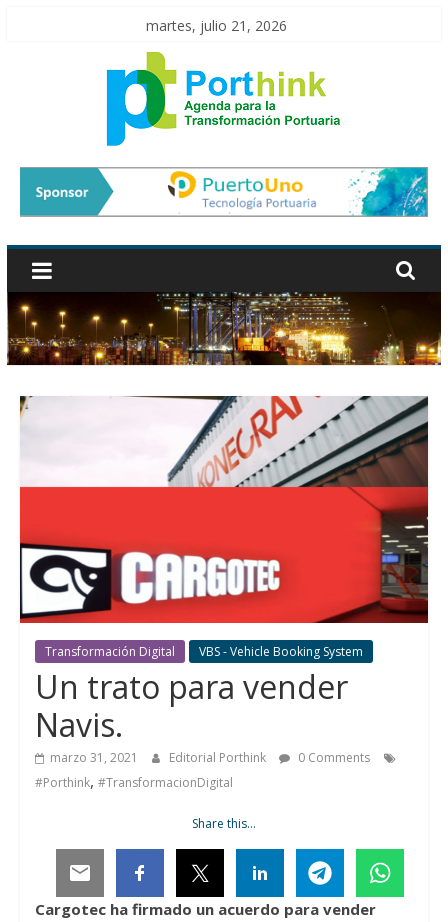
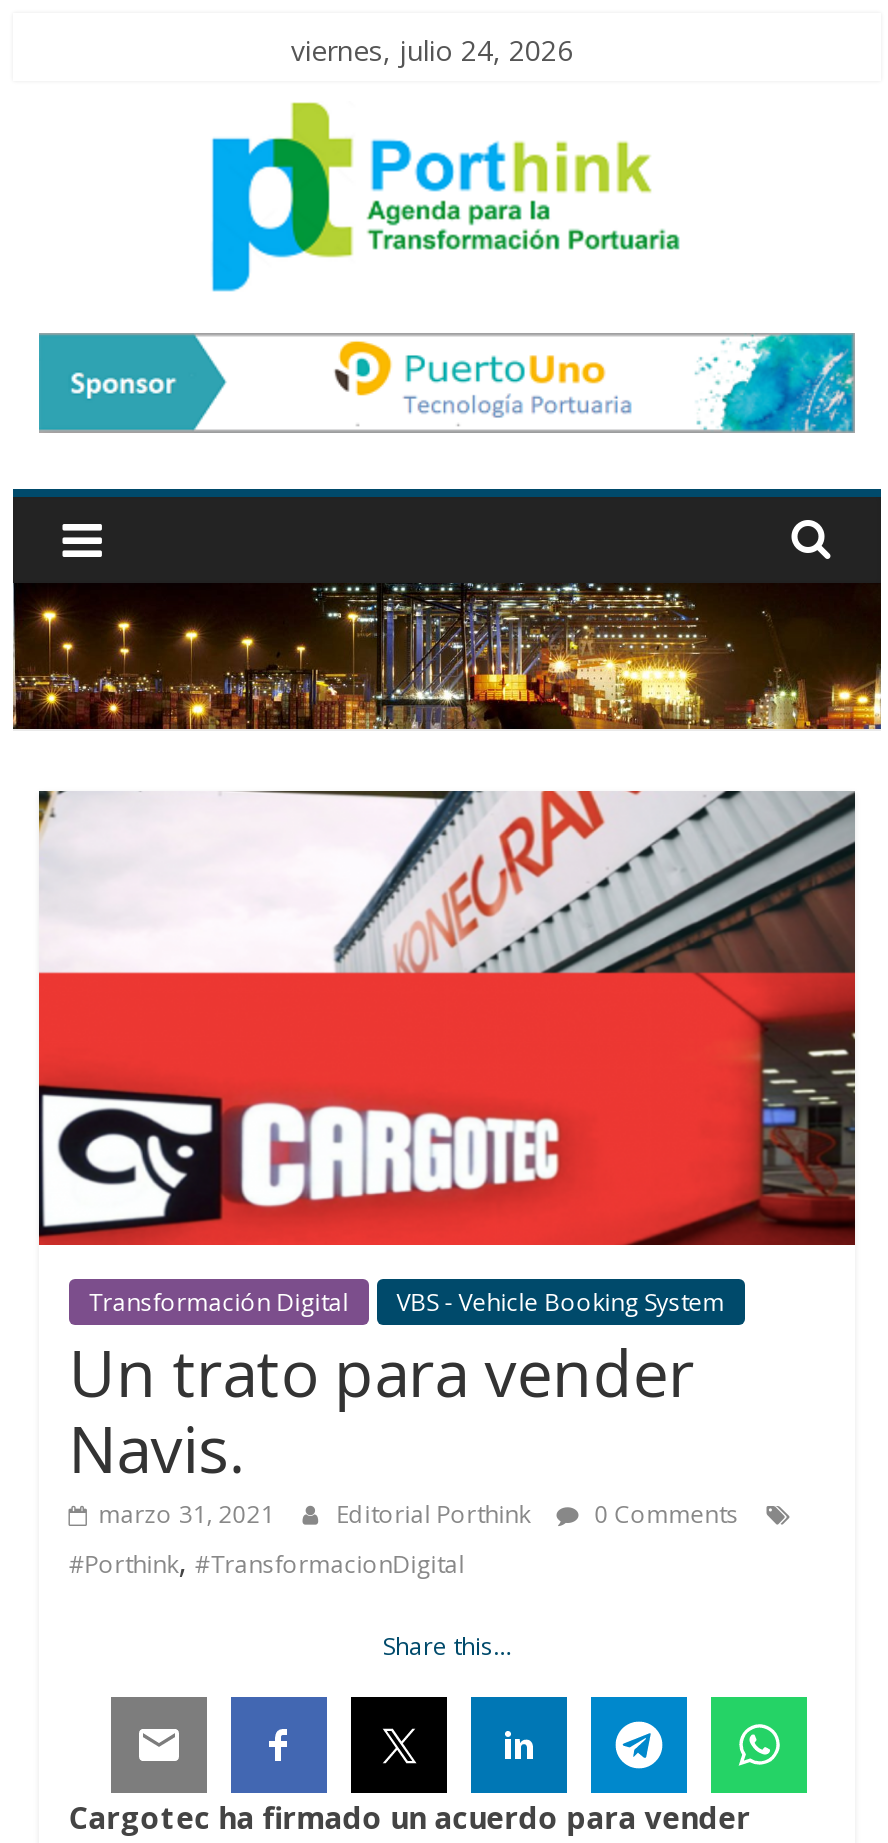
[146,16,287,35] martes, julio 21, 2026 -> [291,31,573,69] viernes, julio 24, 2026

